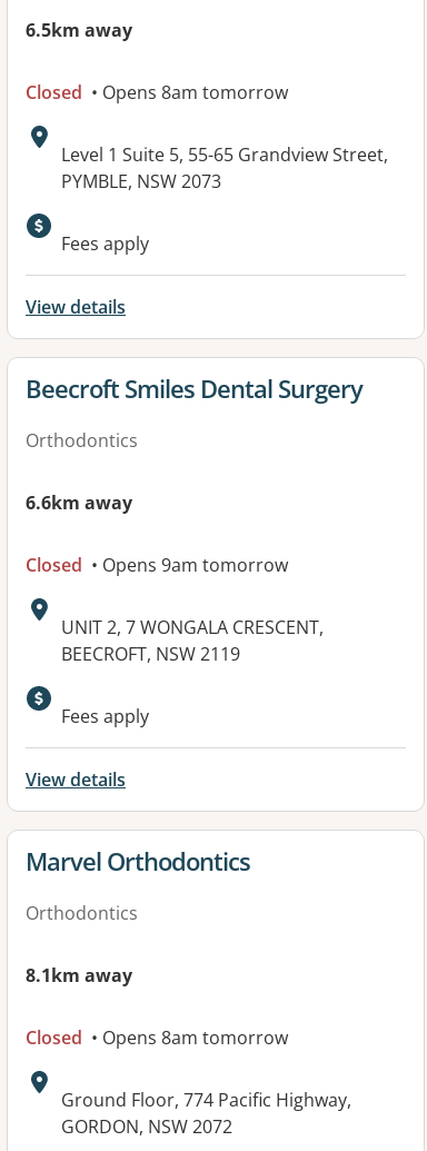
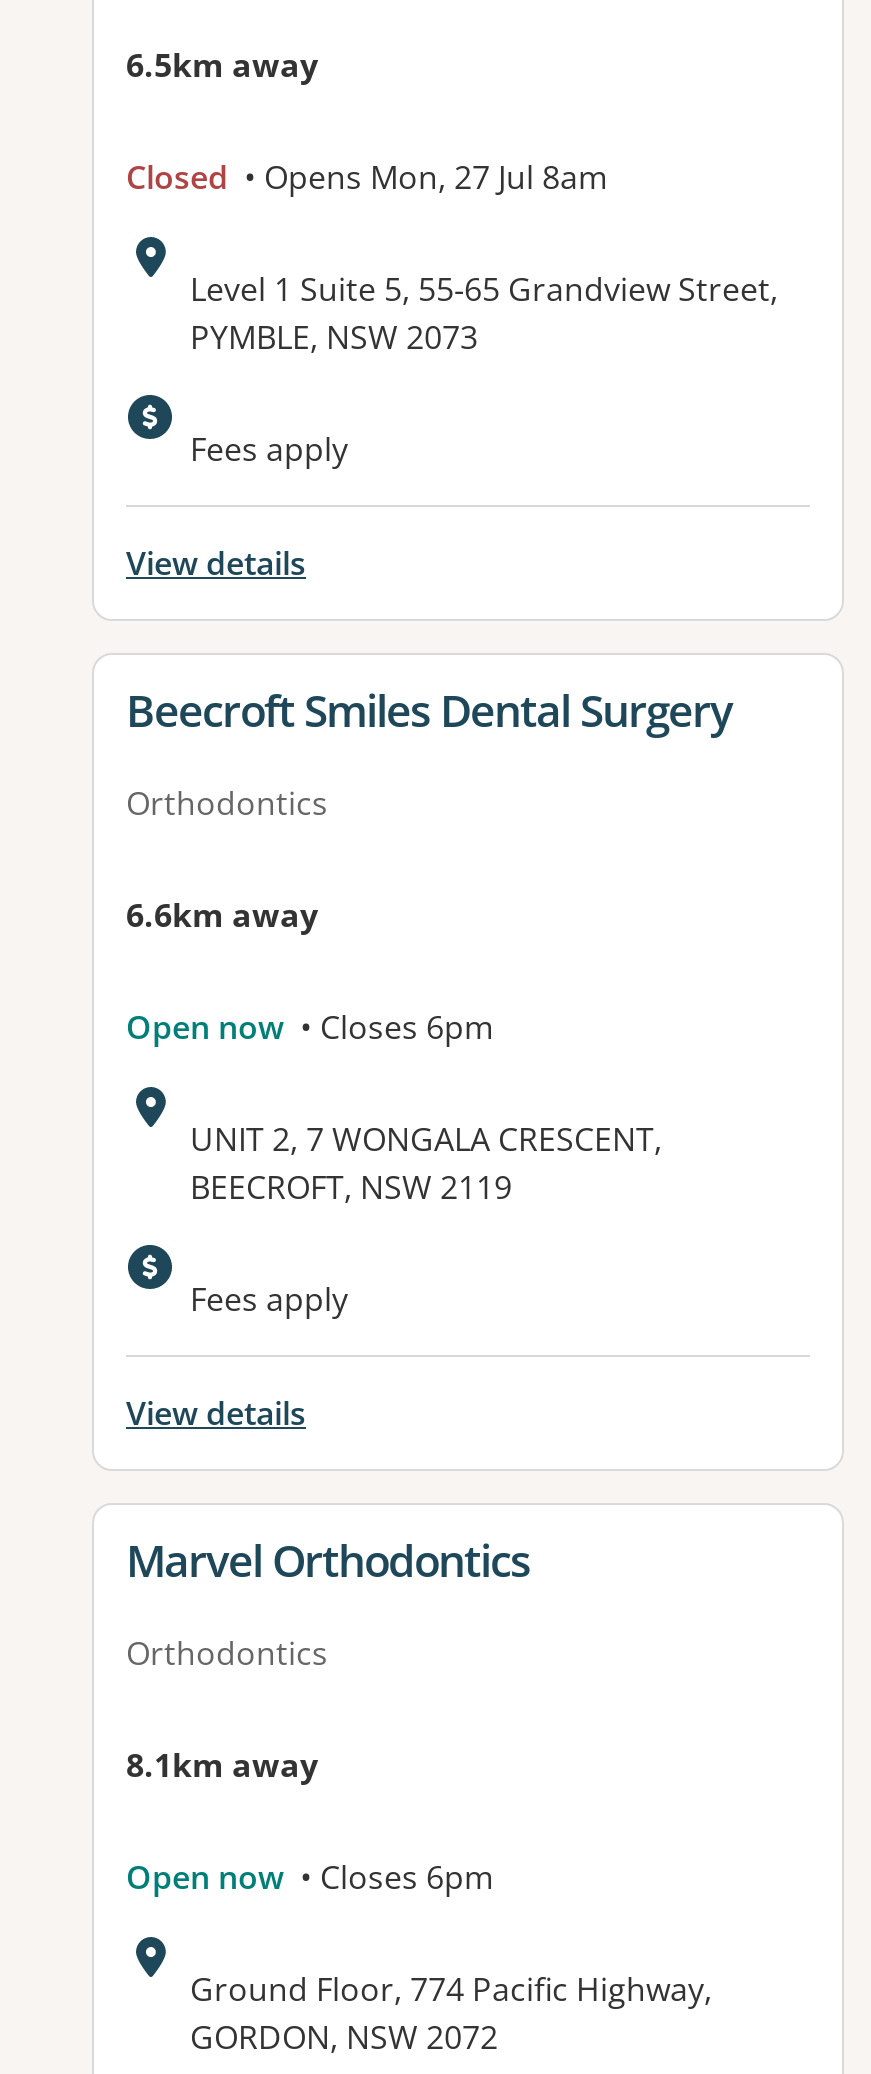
[26,81,288,105] Closed • Opens 8am tomorrow -> [126,156,608,200] Closed • Opens Mon, 27 Jul 8am
[26,553,288,578] Closed • Opens 9am tomorrow -> [126,1006,494,1050] Open now • Closes 6pm
[26,1026,288,1050] Closed • Opens 8am tomorrow -> [126,1856,494,1900] Open now • Closes 6pm

